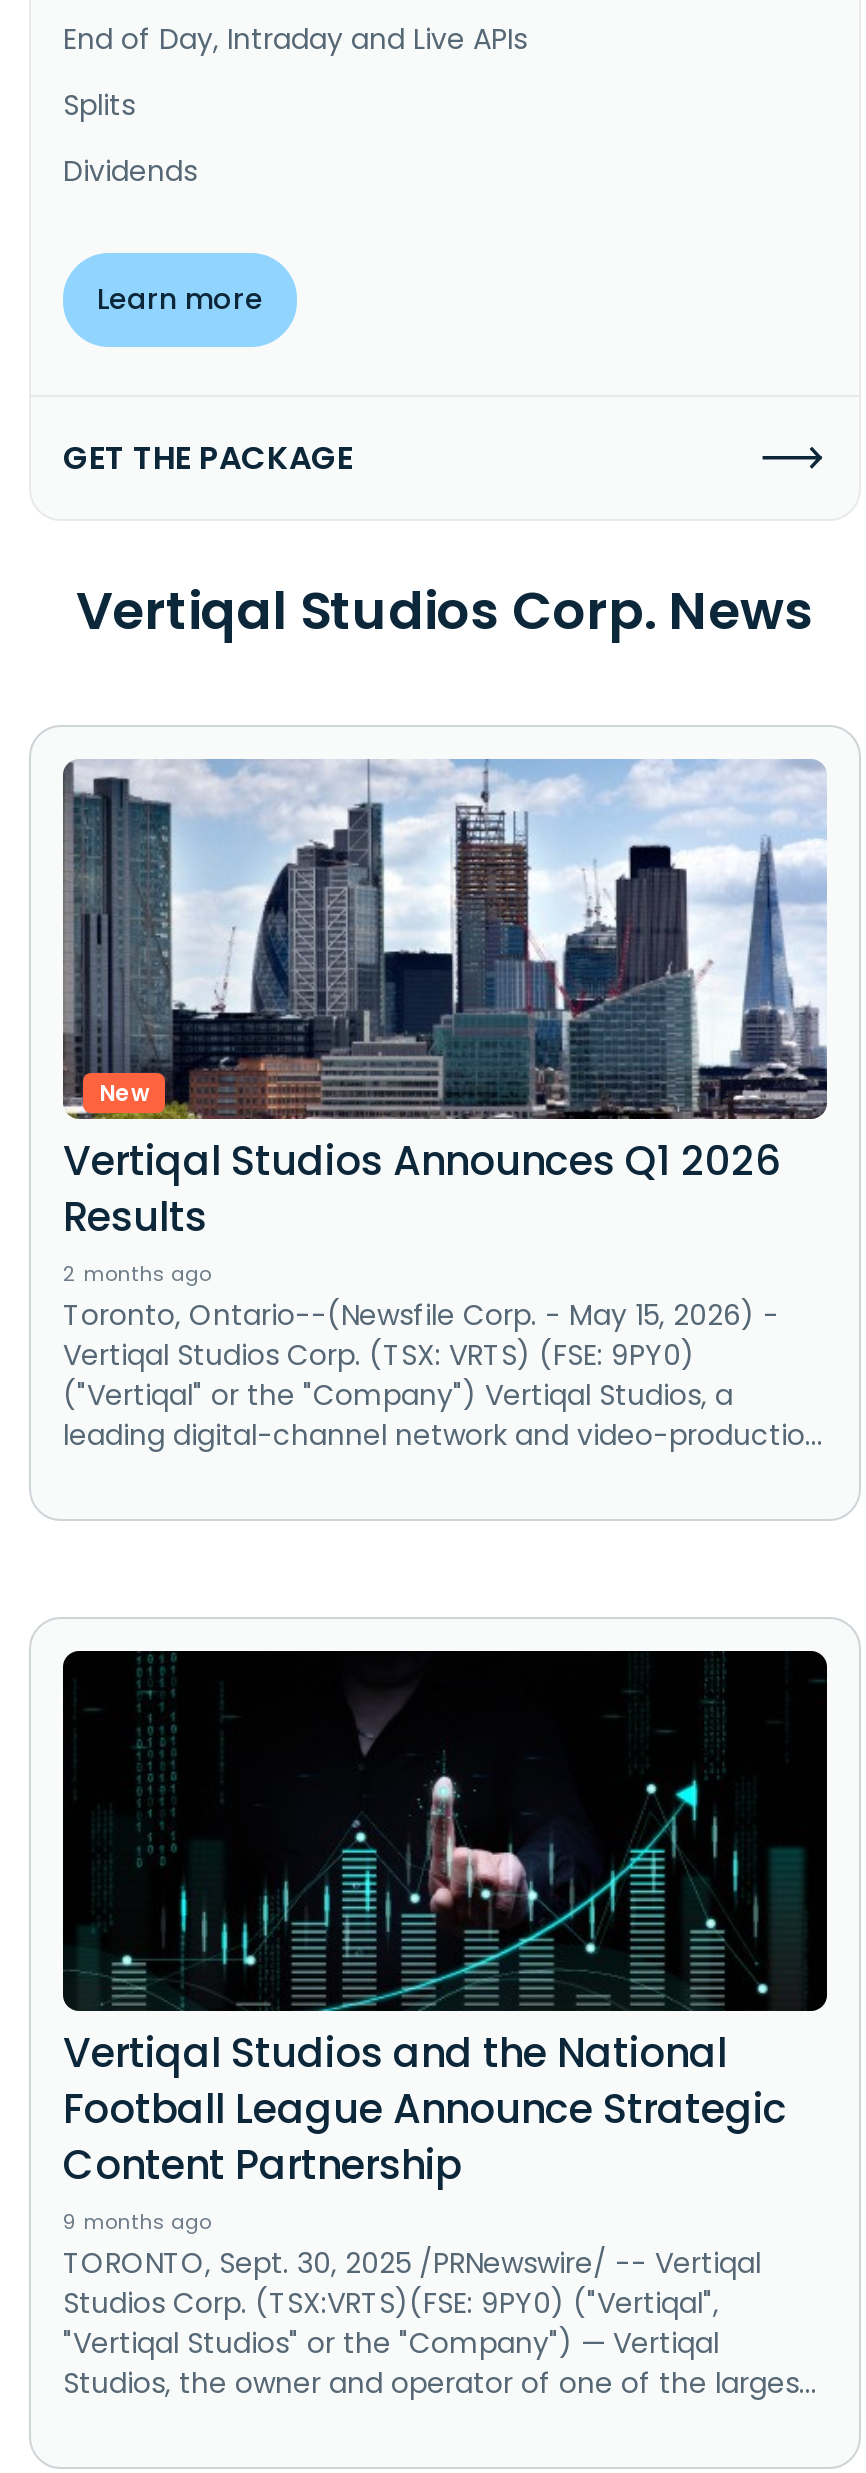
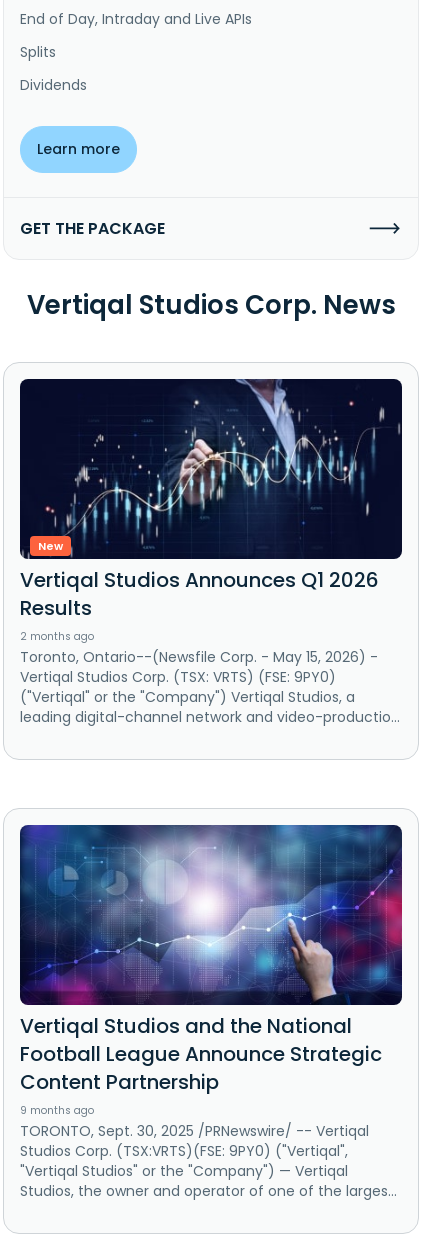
[63,759,827,1121] [image] -> [19,378,403,560] [image]
[63,1649,829,2013] [image] -> [20,824,403,1006] [image]

